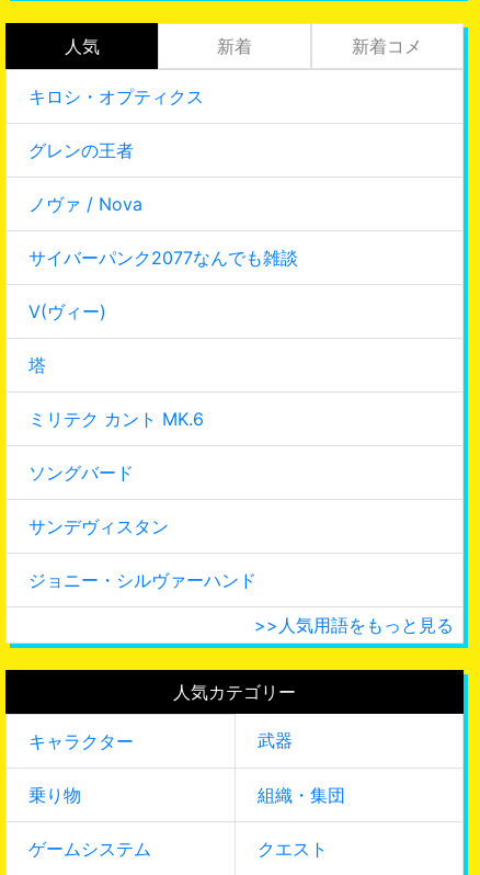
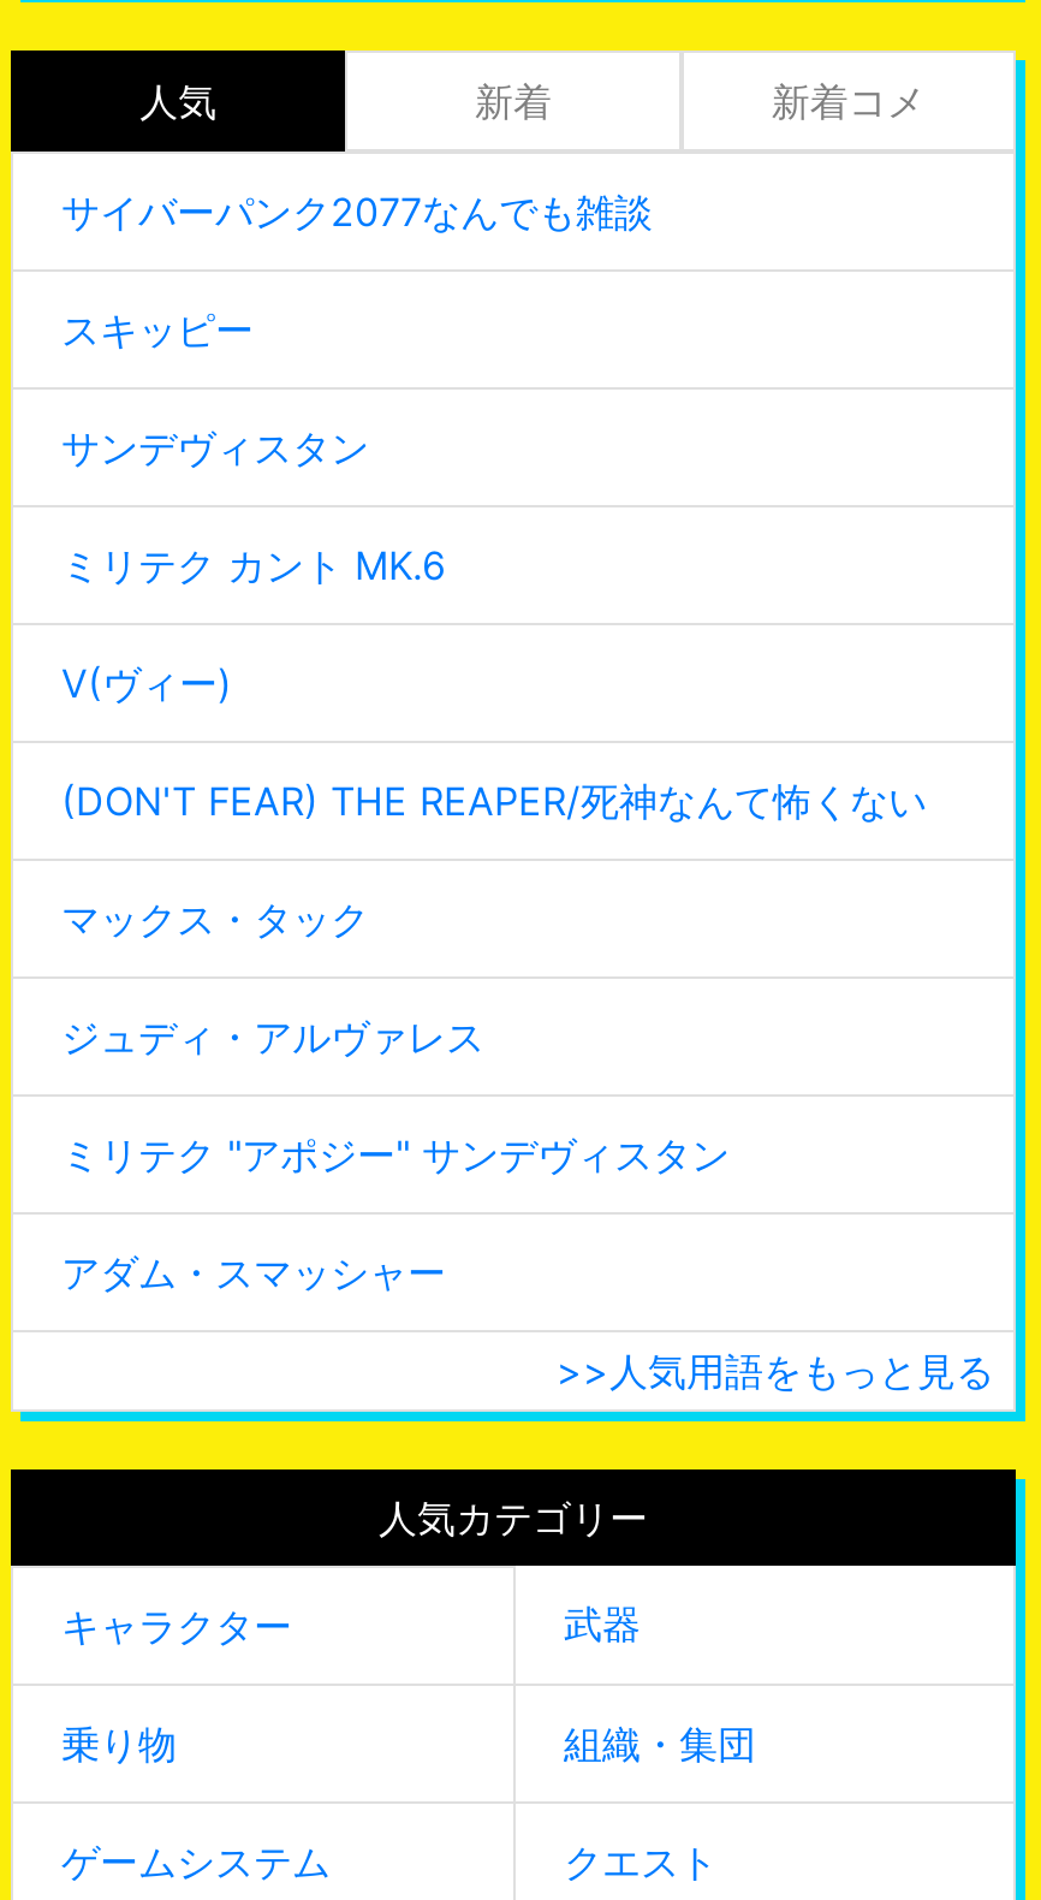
[28,86,204,215] キロシ・オプティクス | グレンの王者 | ノヴァ / Nova -> none
moved [28,247,298,269] -> [61,188,653,236]: サイバーパンク2077なんでも雑談
none -> [61,305,254,354] スキッピー
none -> [61,895,369,943] マックス・タック
none -> [61,1130,730,1178] ミリテク "アポジー" サンデヴィスタン
[28,354,46,376] 塔 -> [61,777,927,825] (DON'T FEAR) THE REAPER/死神なんて怖くない
moved [28,408,204,430] -> [61,541,446,589]: ミリテク カント MK.6
[28,462,134,484] ソングバード -> [61,1013,484,1061] ジュディ・アルヴァレス
moved [28,515,169,537] -> [61,423,369,471]: サンデヴィスタン
[28,569,256,591] ジョニー・シルヴァーハンド -> [61,1248,446,1296] アダム・スマッシャー

